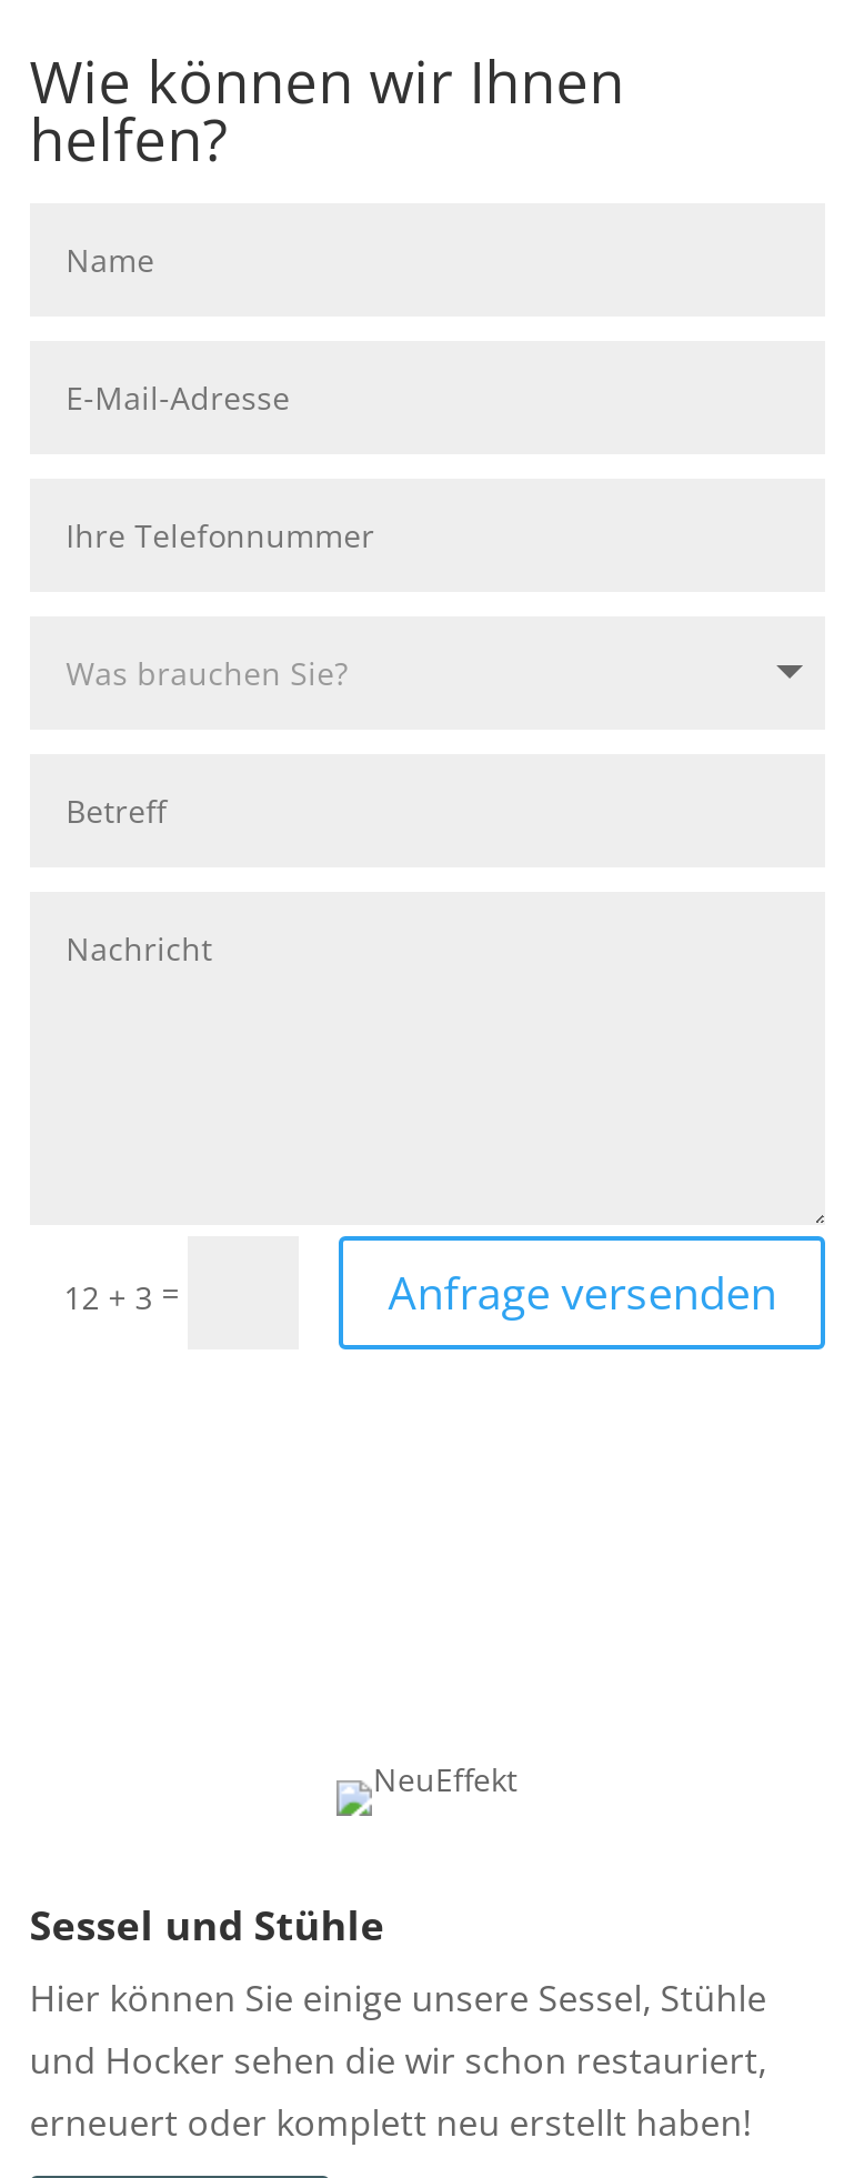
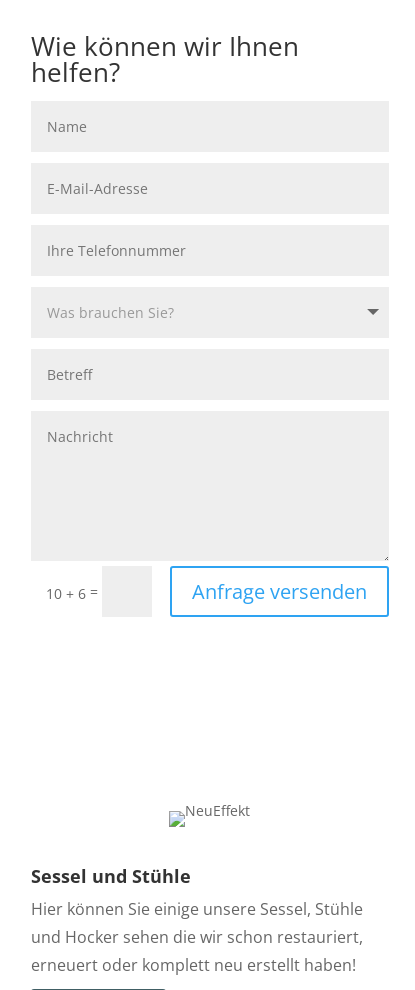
[64,1273,188,1319] 12 + 3 = -> [46,582,102,603] 10 + 6 =

